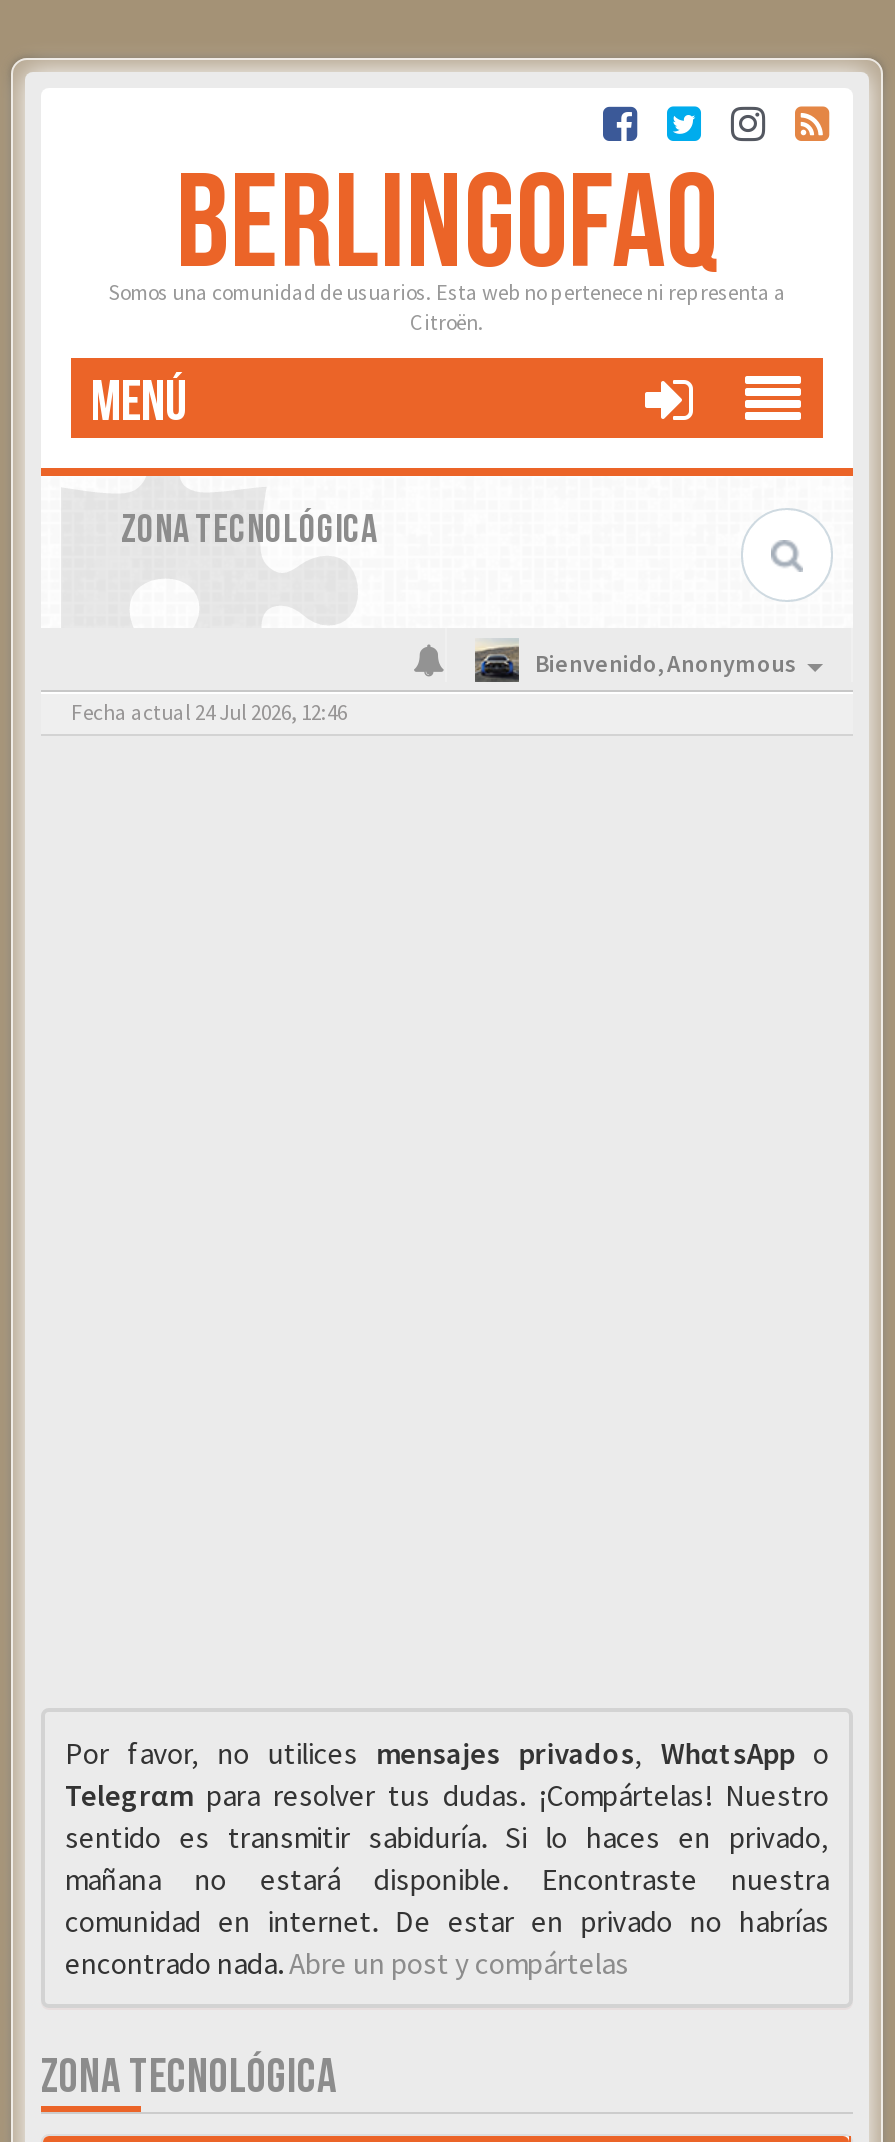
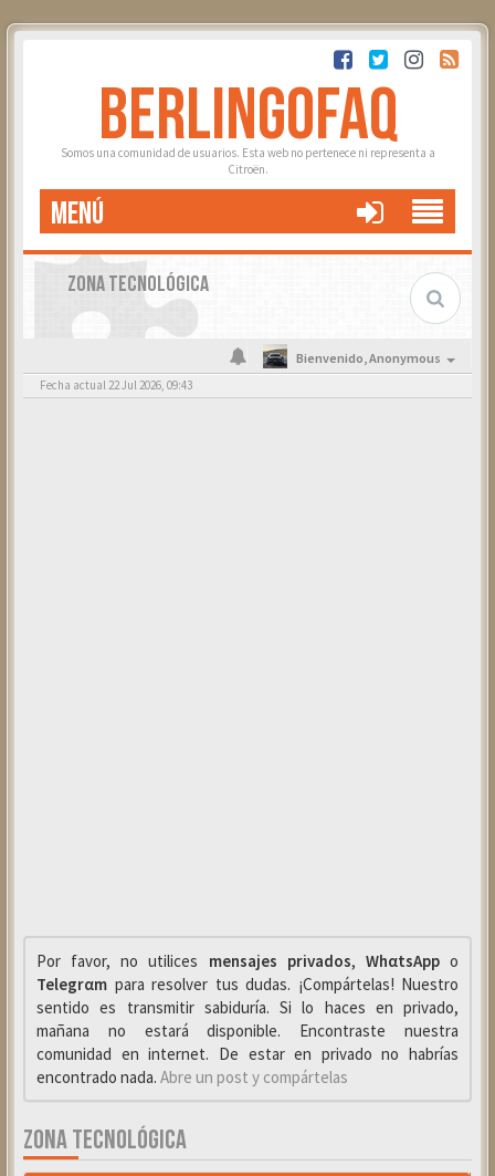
[71,698,347,726] Fecha actual 24 Jul 2026, 12:46 -> [40,377,192,393] Fecha actual 22 Jul 2026, 09:43

